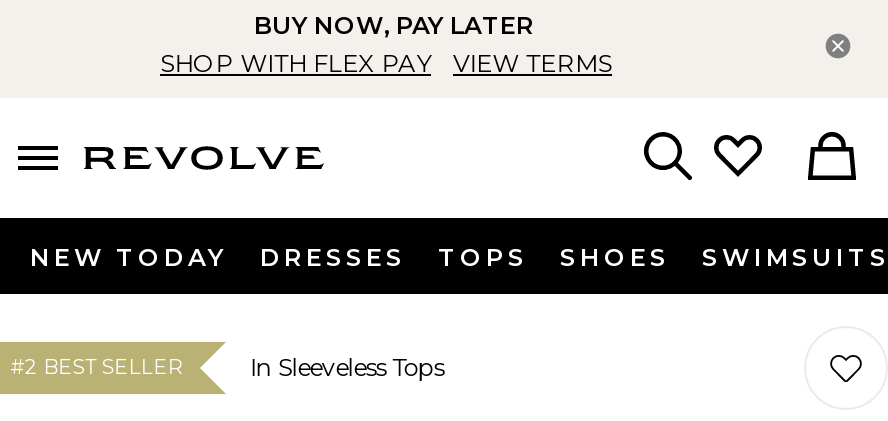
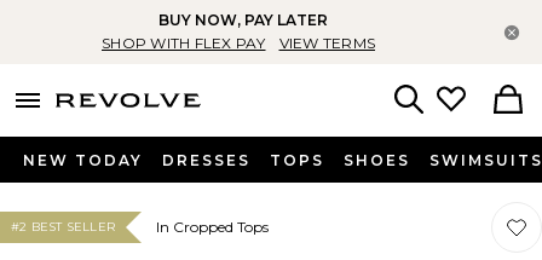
[250,352,444,382] In Sleeveless Tops -> [156,218,268,236] In Cropped Tops

